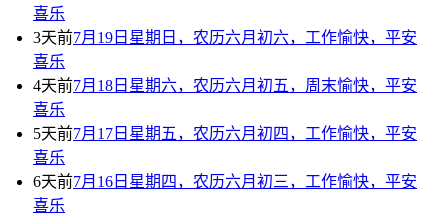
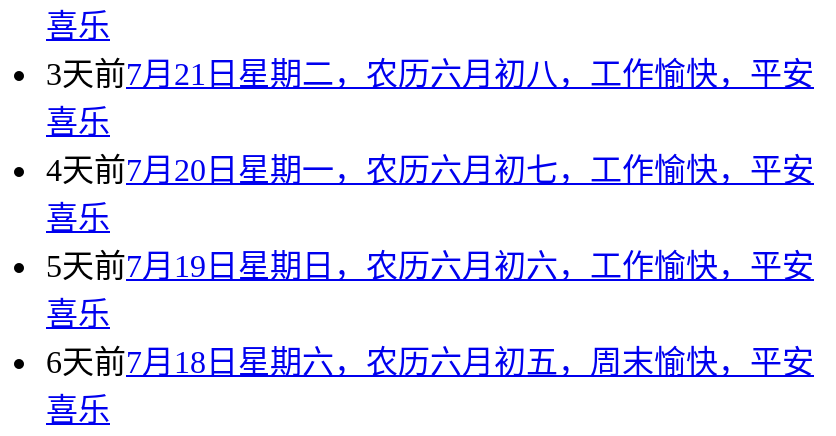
[33,29,417,46] 3天前7月19日星期日，农历六月初六，工作愉快，平安 -> [46,57,814,91] 3天前7月21日星期二，农历六月初八，工作愉快，平安
[33,77,417,94] 4天前7月18日星期六，农历六月初五，周末愉快，平安 -> [46,153,814,187] 4天前7月20日星期一，农历六月初七，工作愉快，平安
[33,125,417,142] 5天前7月17日星期五，农历六月初四，工作愉快，平安 -> [46,249,814,283] 5天前7月19日星期日，农历六月初六，工作愉快，平安
[33,173,417,190] 6天前7月16日星期四，农历六月初三，工作愉快，平安 -> [46,345,814,379] 6天前7月18日星期六，农历六月初五，周末愉快，平安

